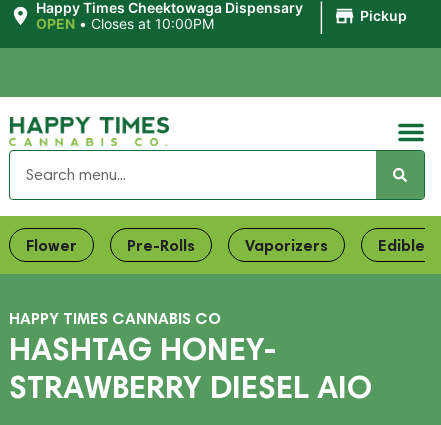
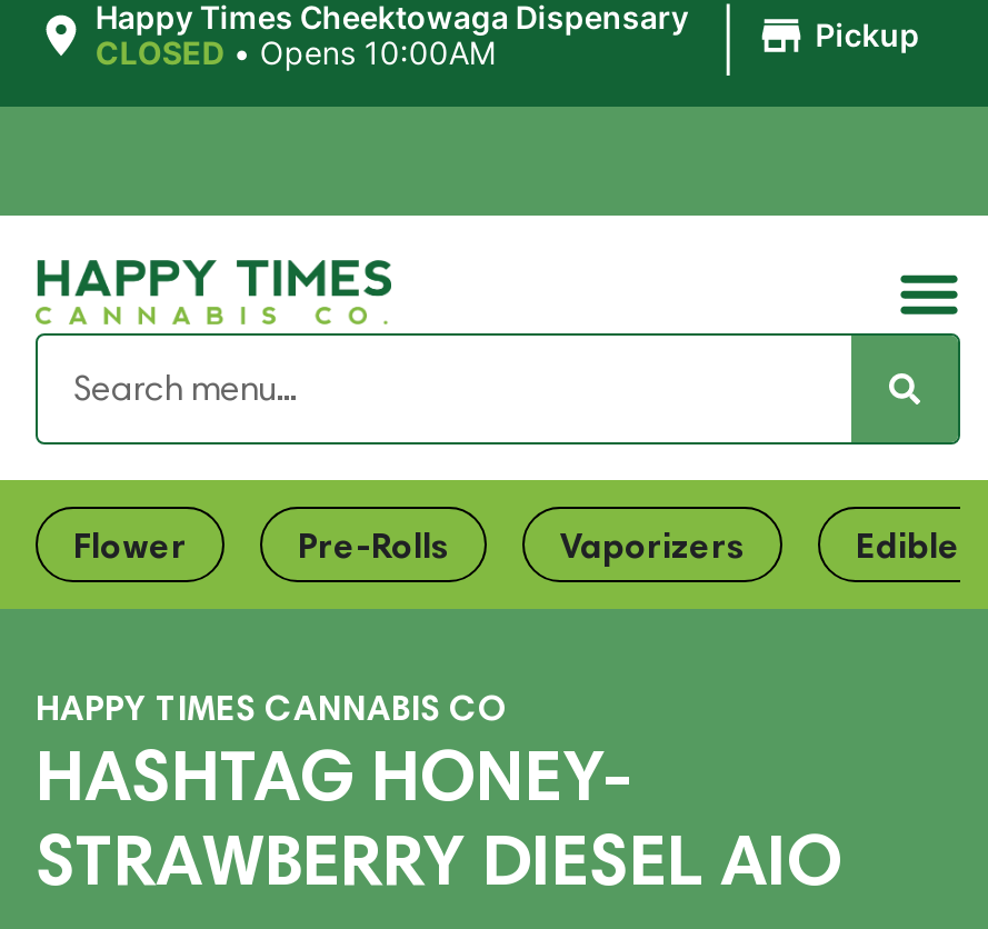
[36,15,214,32] OPEN • Closes at 10:00PM -> [95,33,495,71] CLOSED • Opens 10:00AM

